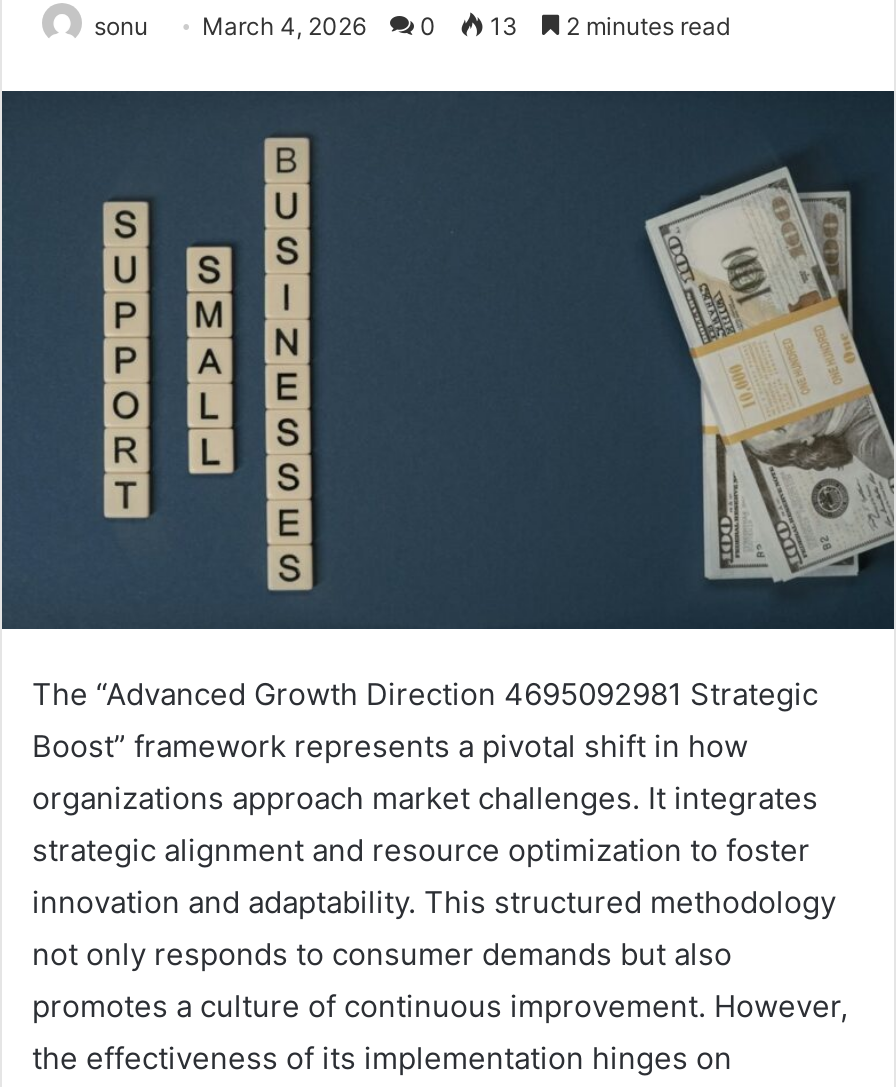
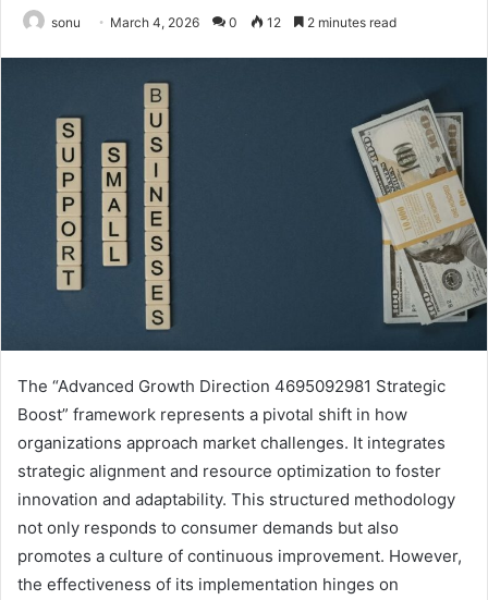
[94,11,730,41] sonu March 4, 2026 0 13 2 minutes read -> [51,14,396,30] sonu March 4, 2026 0 12 2 minutes read

